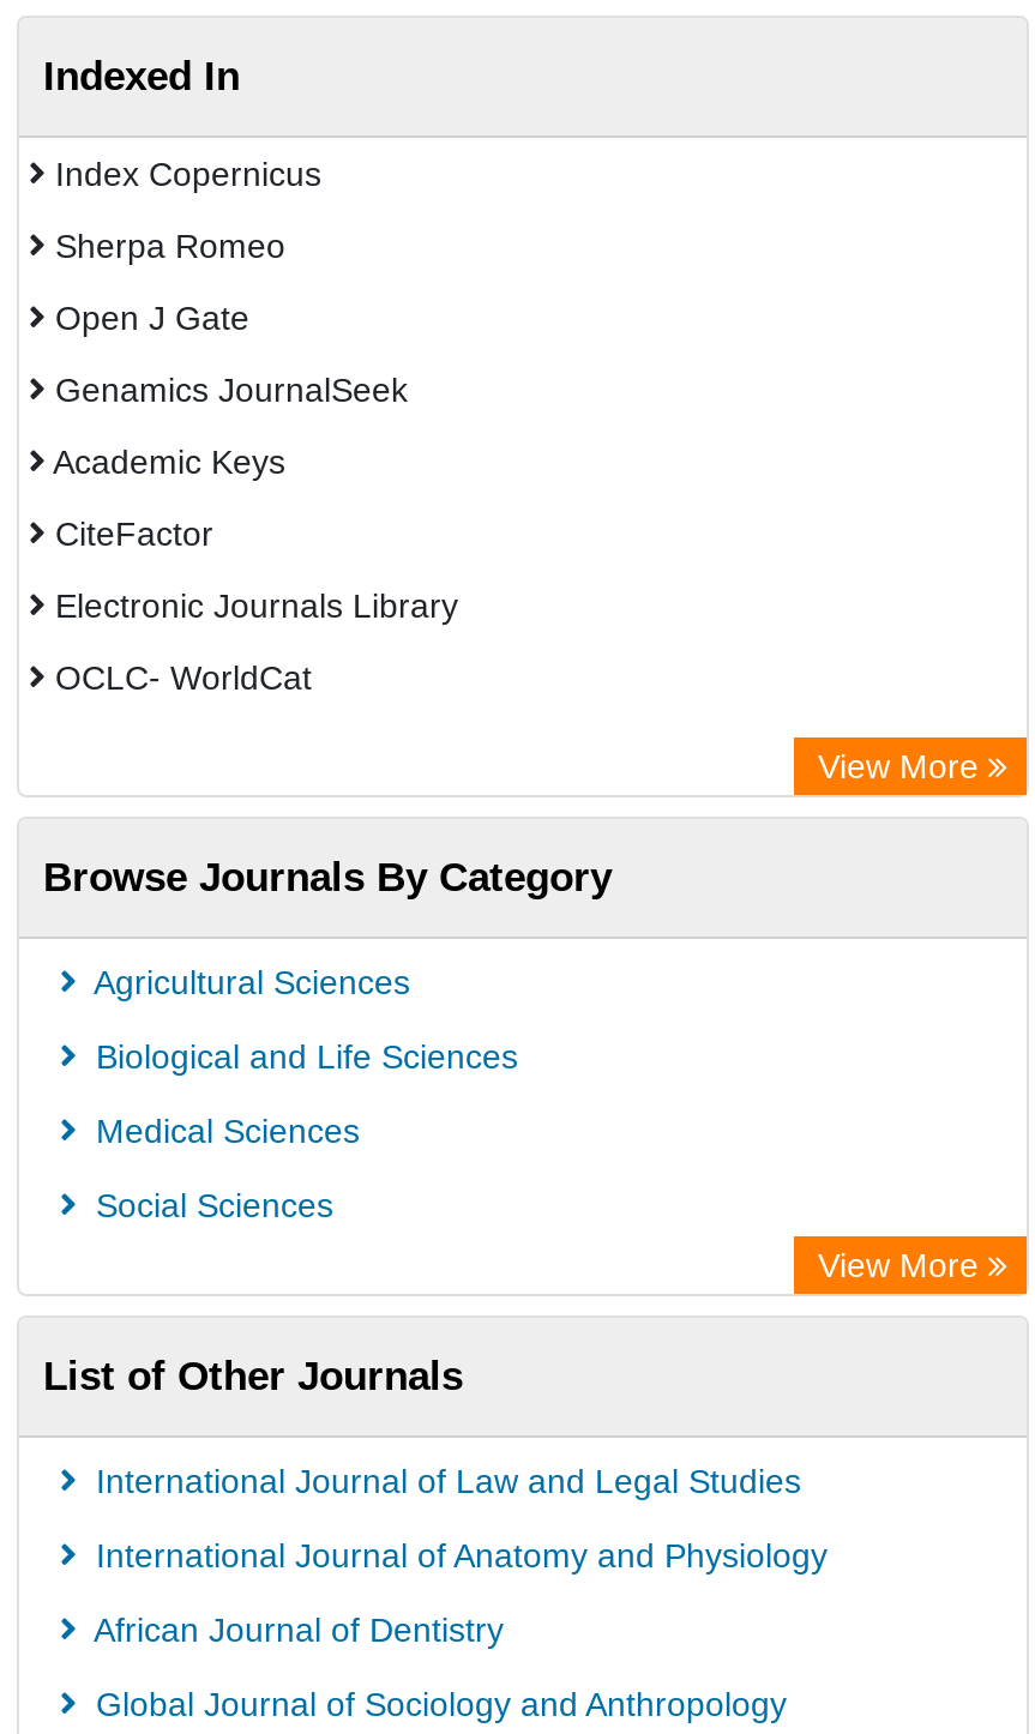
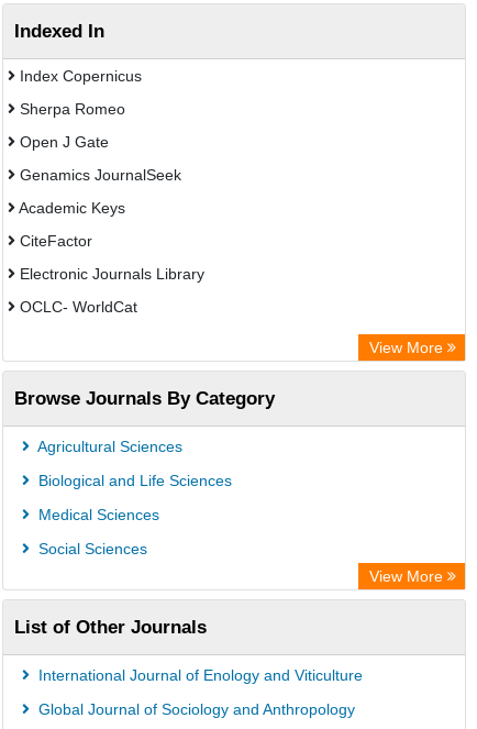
[86,1462,828,1649] International Journal of Law and Legal Studies | International Journal of Anatomy and Physiology | African Journal of Dentistry -> [34,666,363,684] International Journal of Enology and Viticulture

